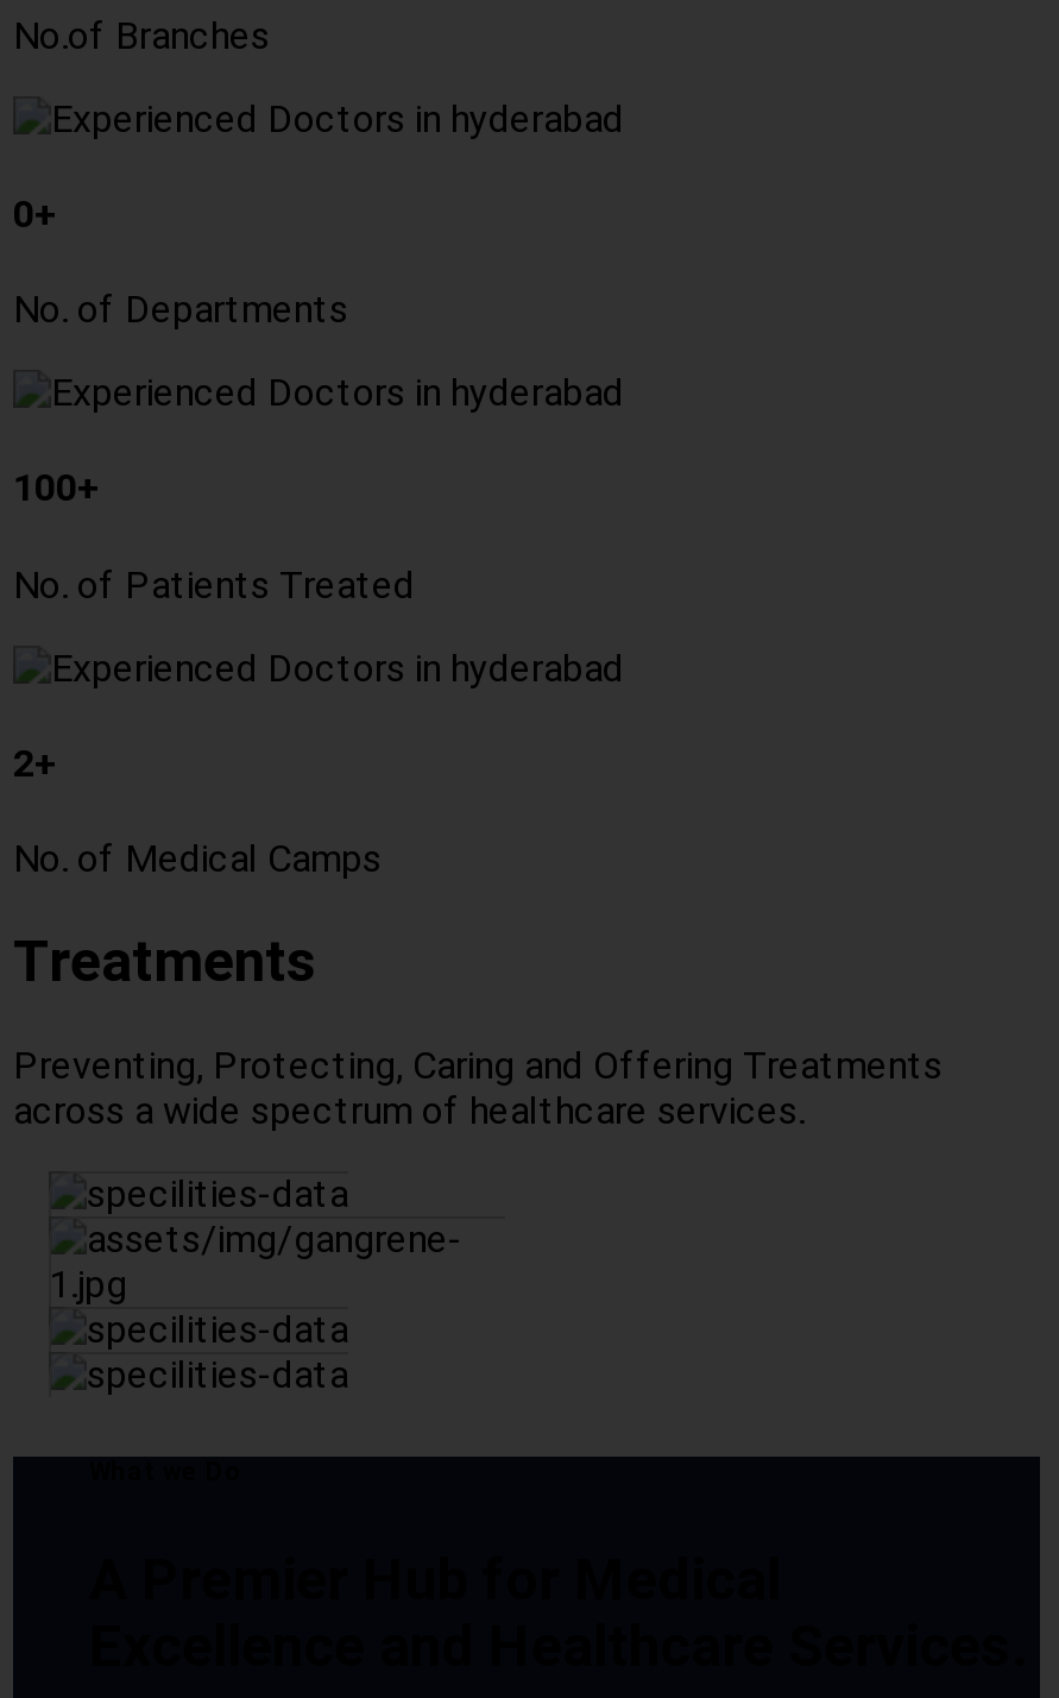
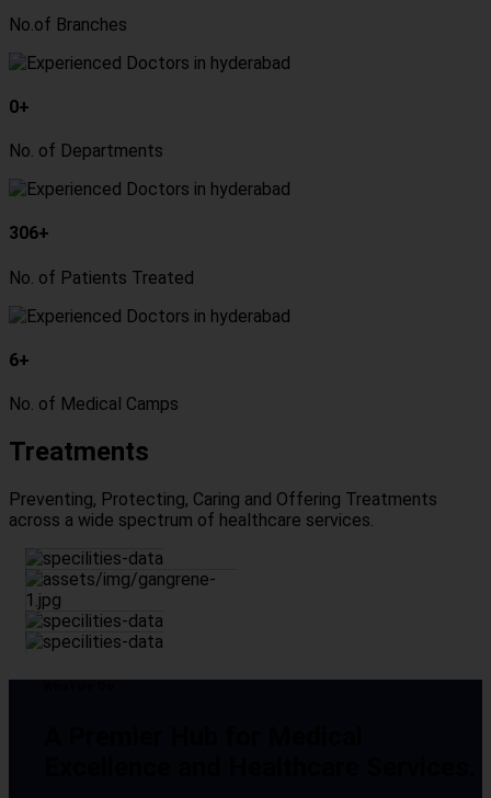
[13,466,101,511] 100+ -> [9,223,49,244] 306+
[13,740,58,786] 2+ -> [9,349,30,370] 6+

